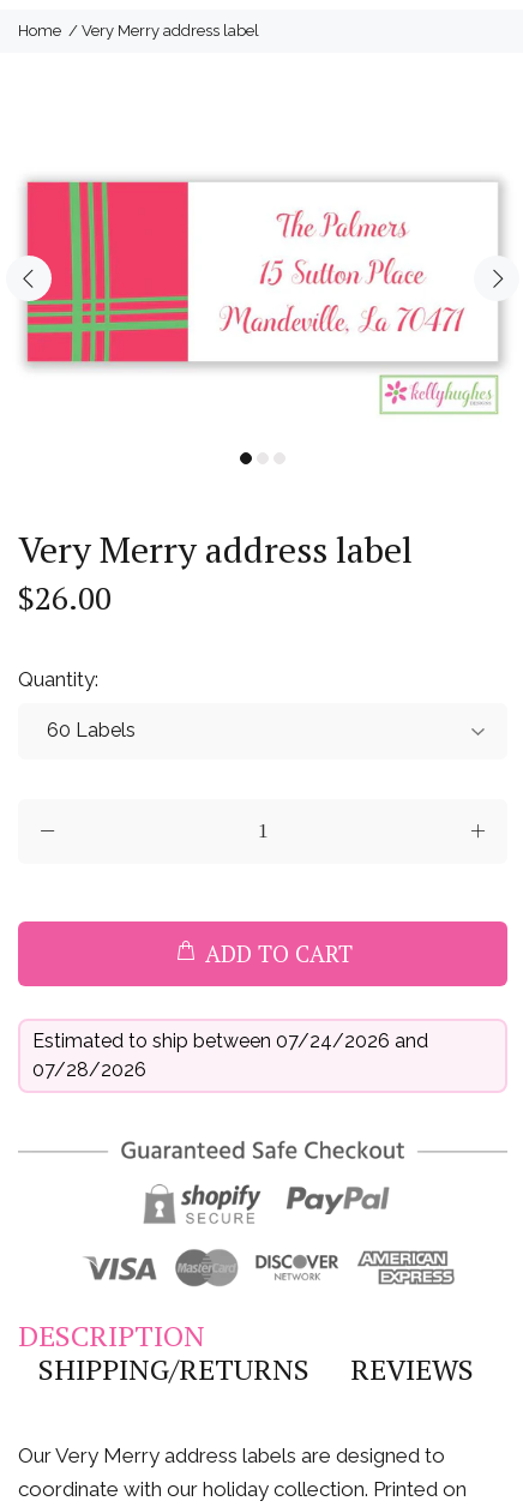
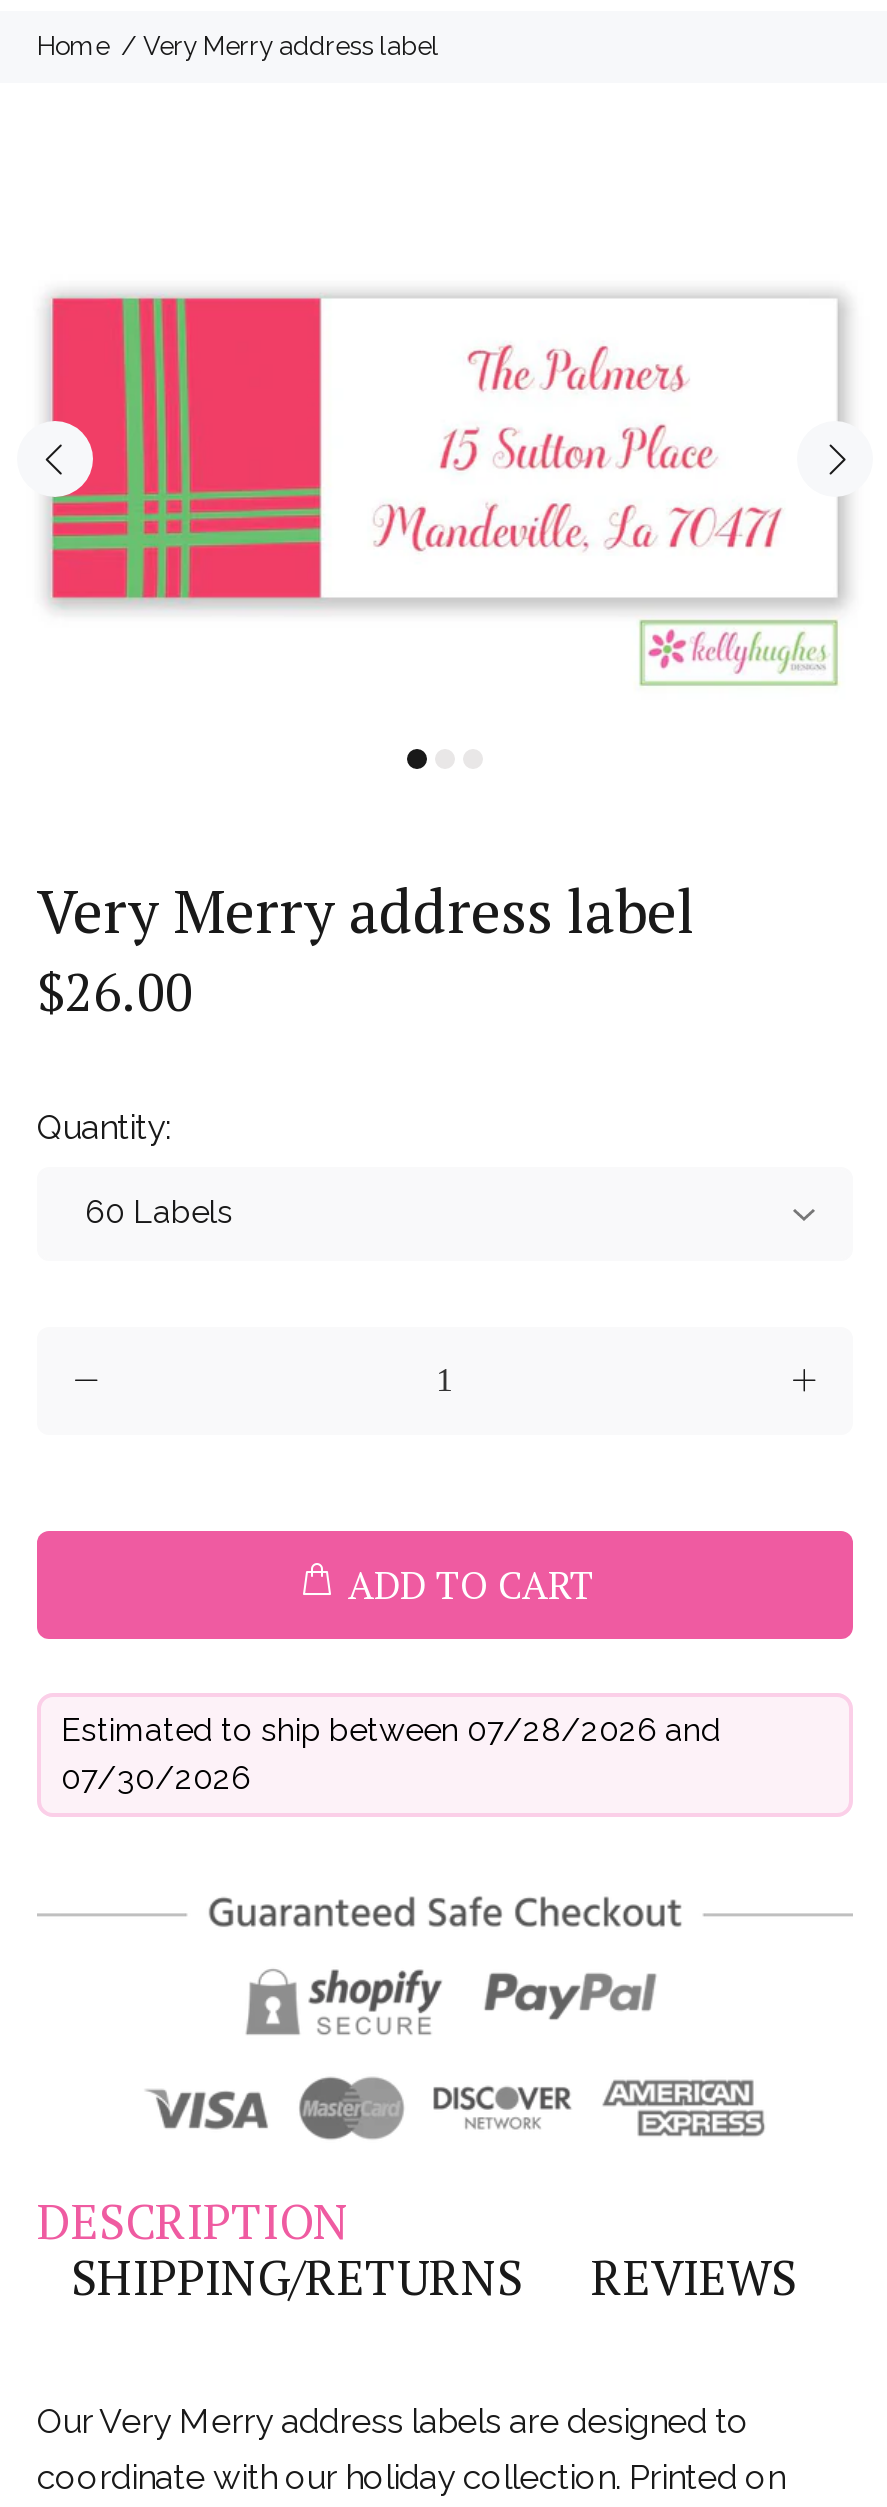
[32,1029,428,1052] Estimated to ship between 07/24/2026 and -> [61,1711,721,1749] Estimated to ship between 07/28/2026 and
[32,1058,146,1081] 07/28/2026 -> [61,1759,251,1797] 07/30/2026

